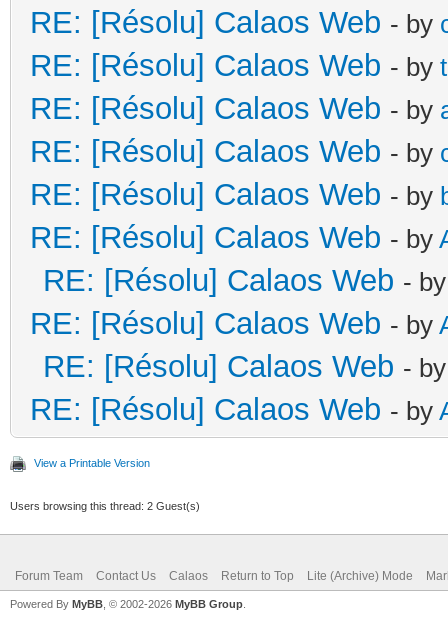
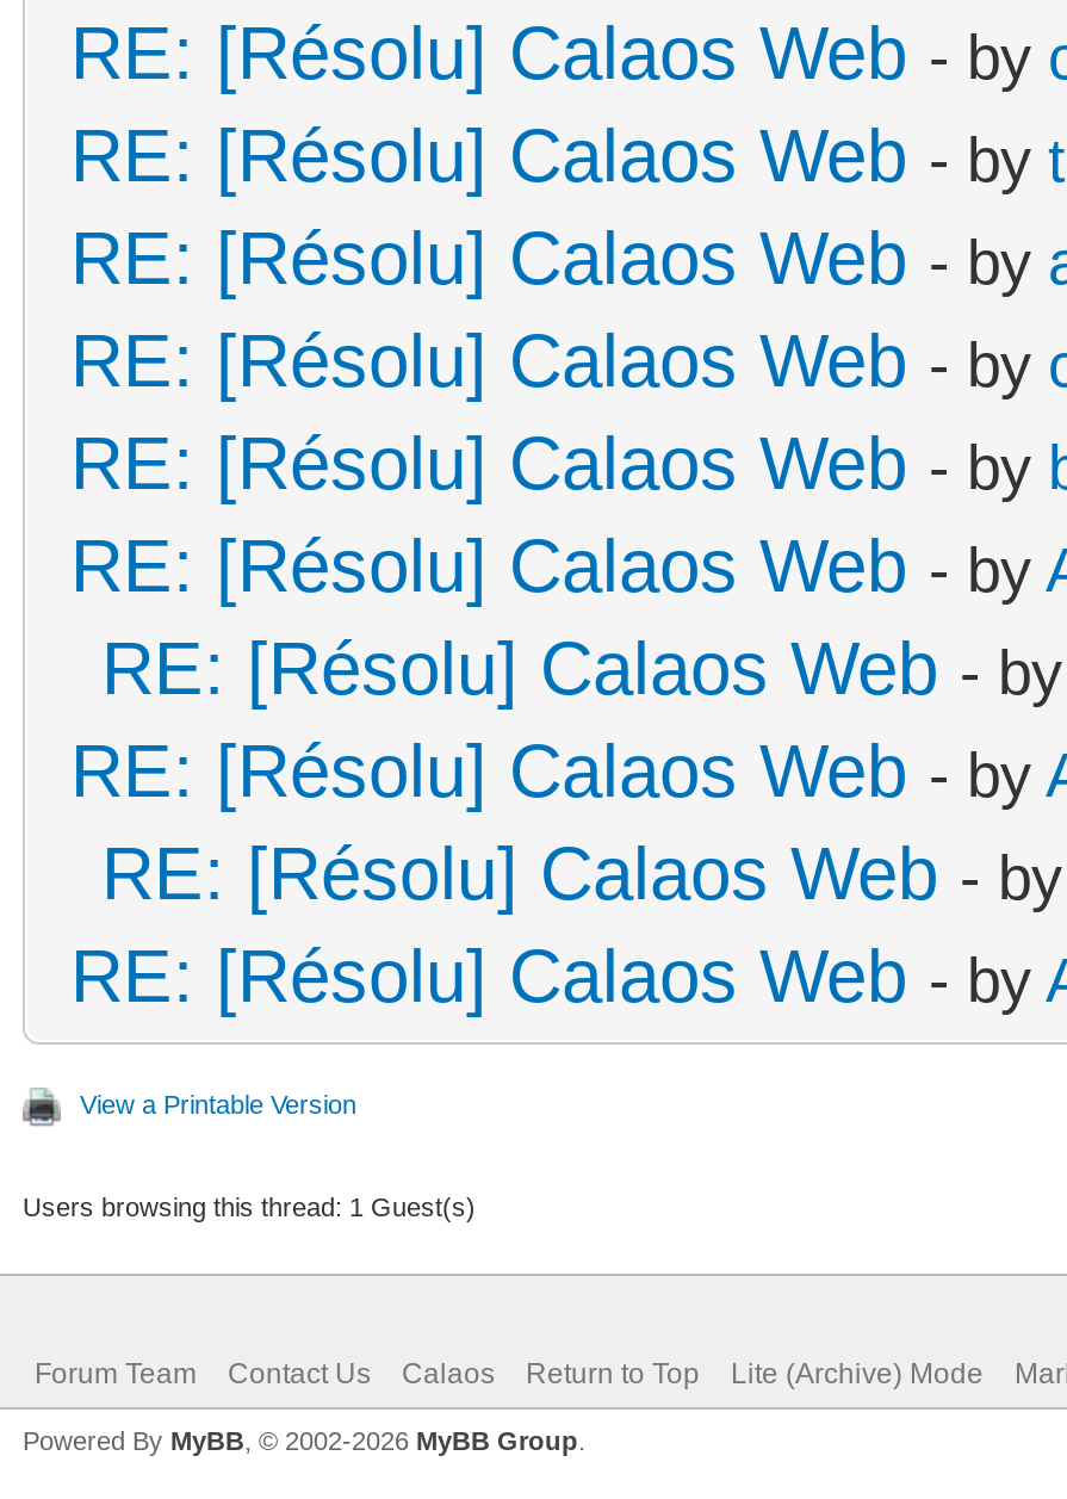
[10,500,200,512] Users browsing this thread: 2 Guest(s) -> [23,1192,476,1221] Users browsing this thread: 1 Guest(s)

